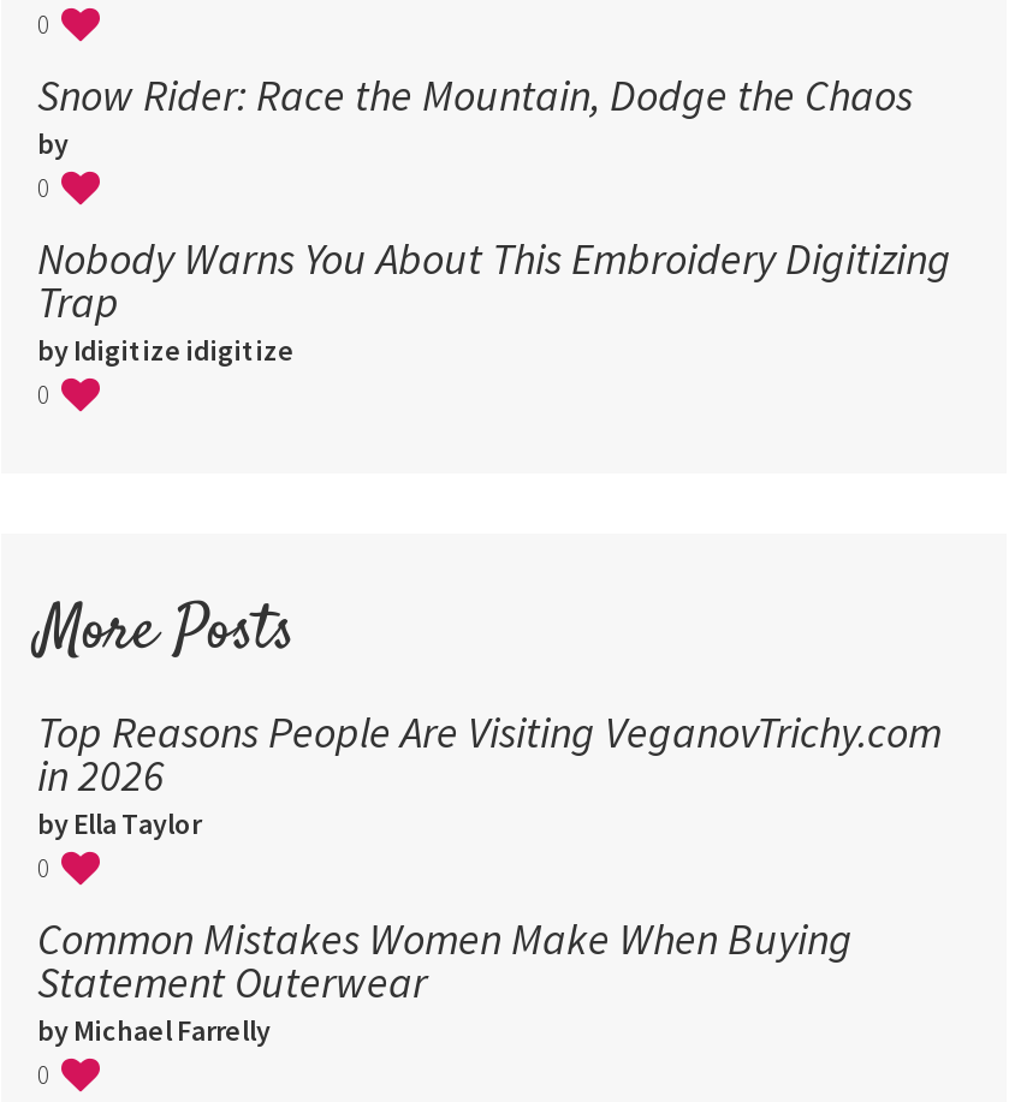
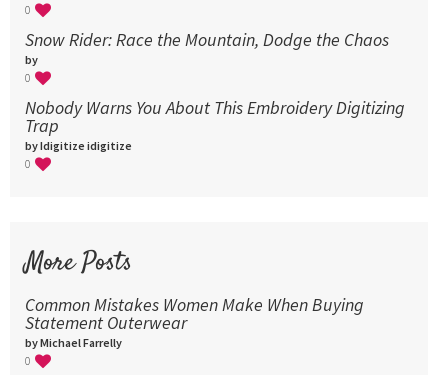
[37,703,942,883] Top Reasons People Are Visiting VeganovTrichy.com | in 2026 | by Ella Taylor | 0 -> none

